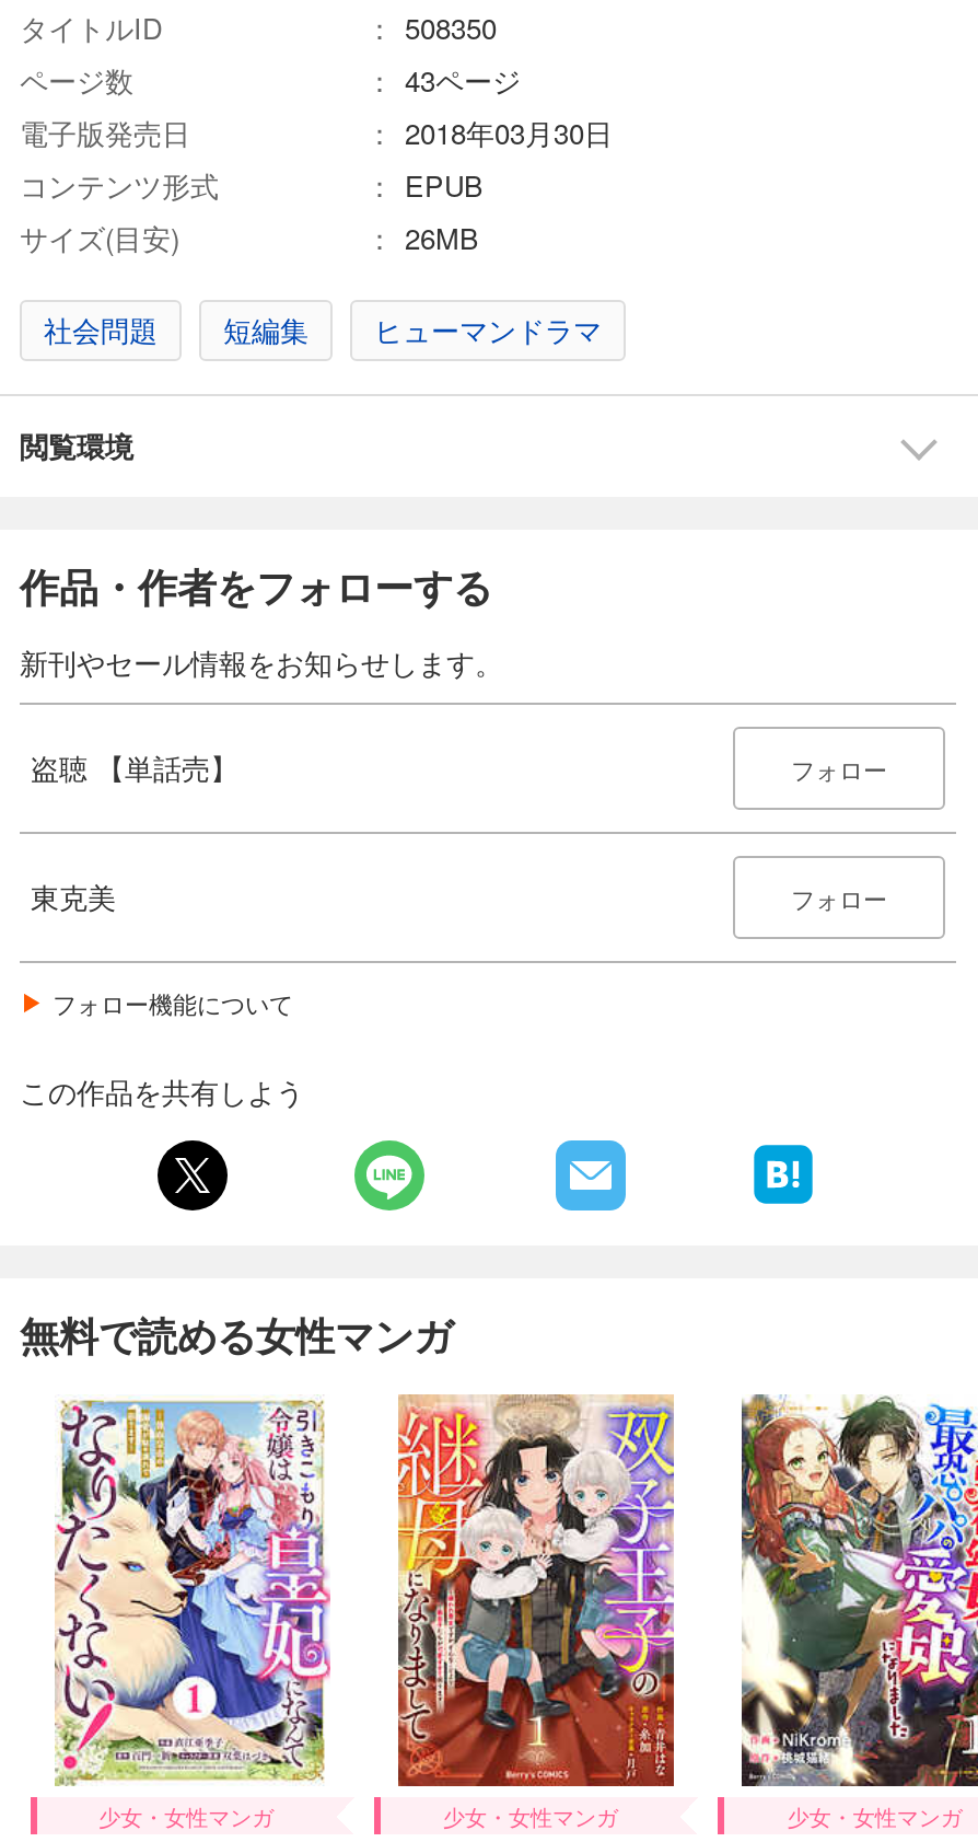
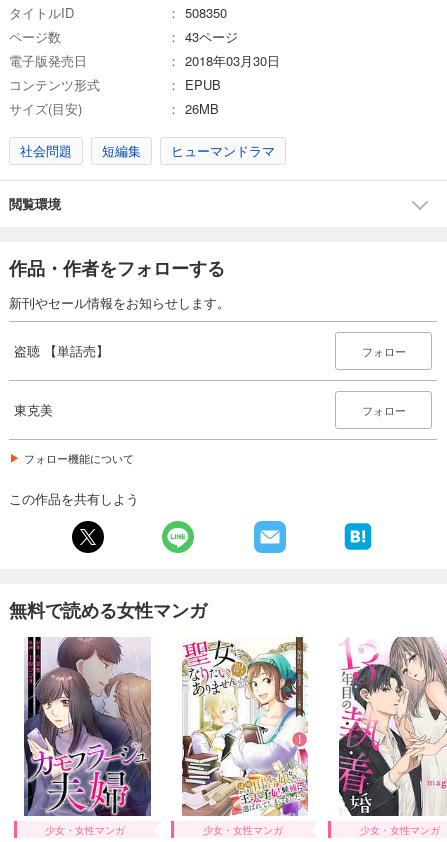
[53,1394,333,1786] [image] -> [23,636,152,817] [image]
[396,1392,676,1788] [image] -> [181,636,309,817] [image]
[740,1392,971,1788] [image] -> [338,636,444,817] [image]

